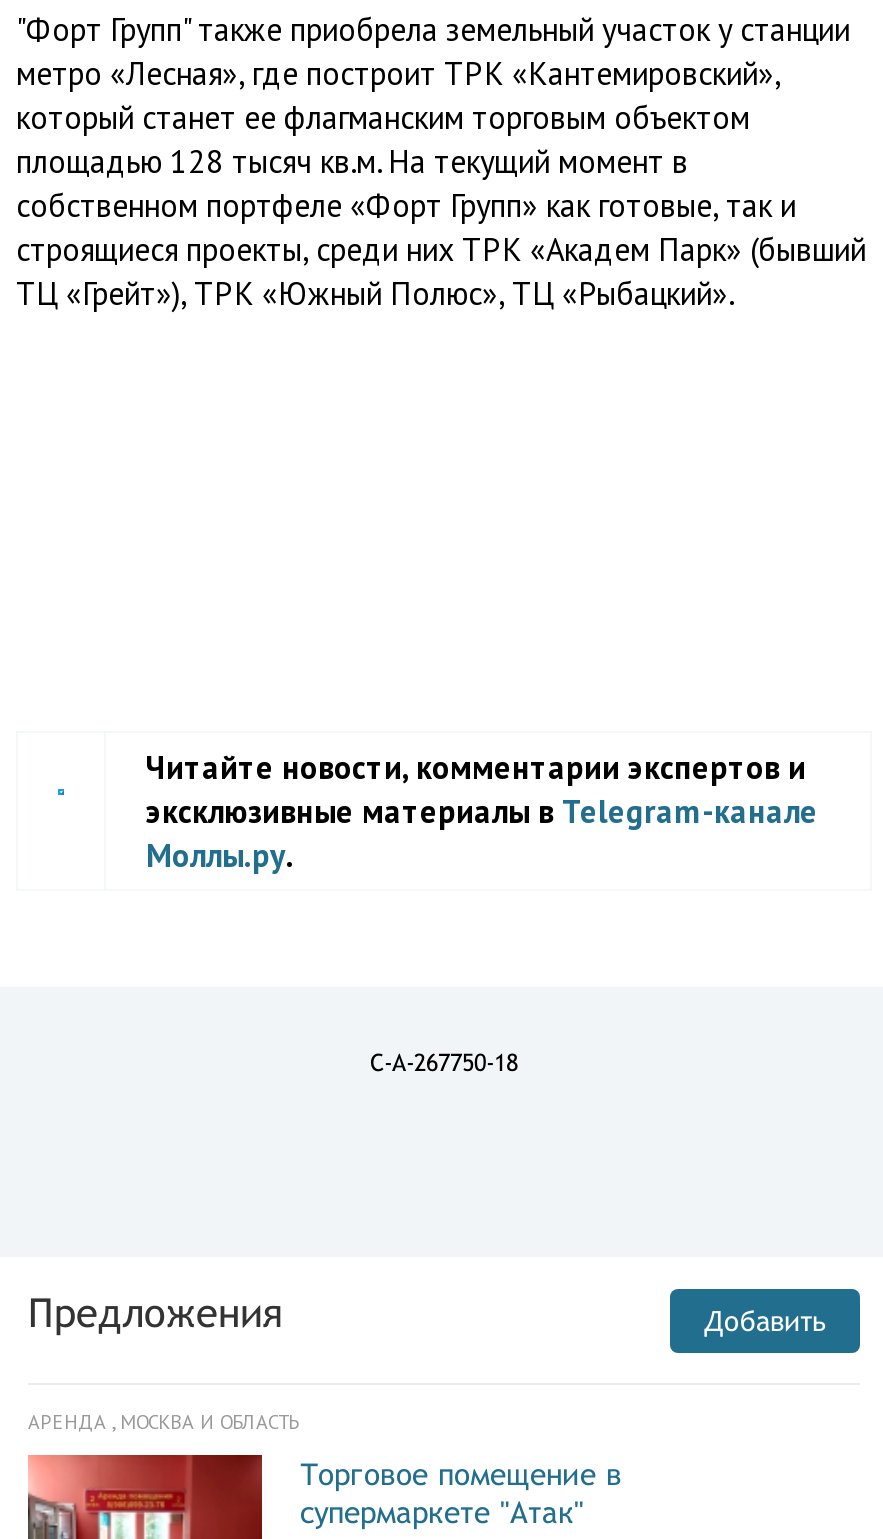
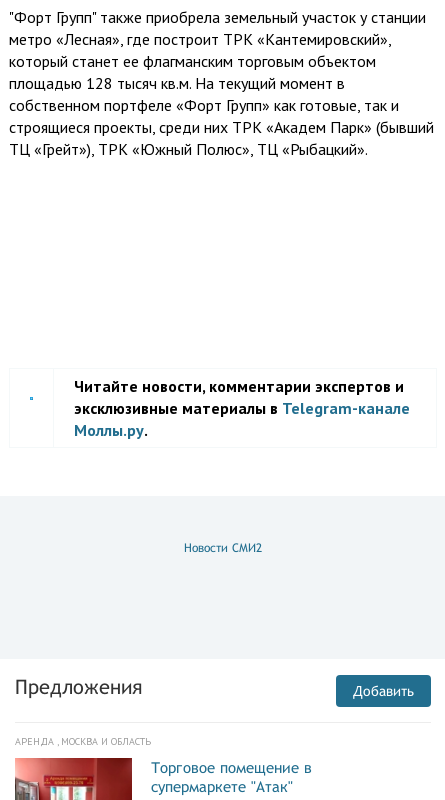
[370,1049,518,1077] C-A-267750-18 -> [184,541,262,555] Новости СМИ2

